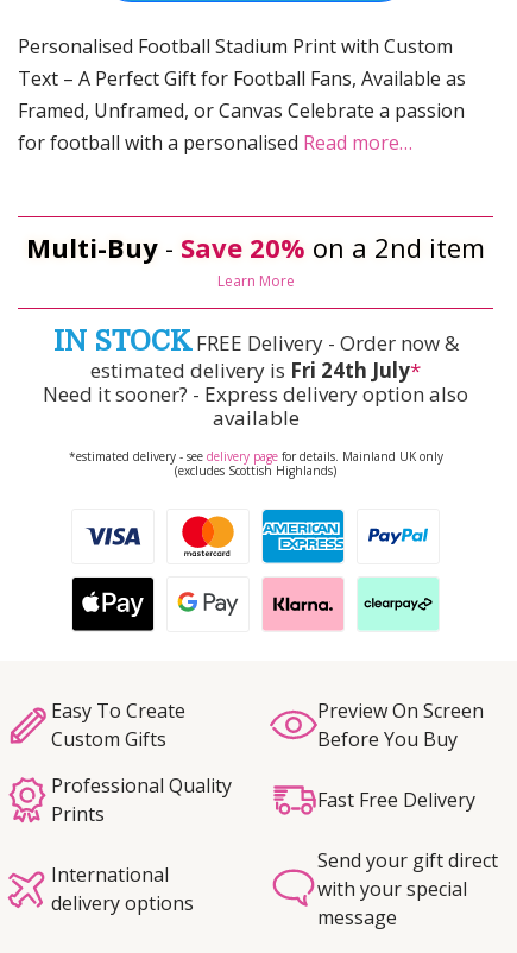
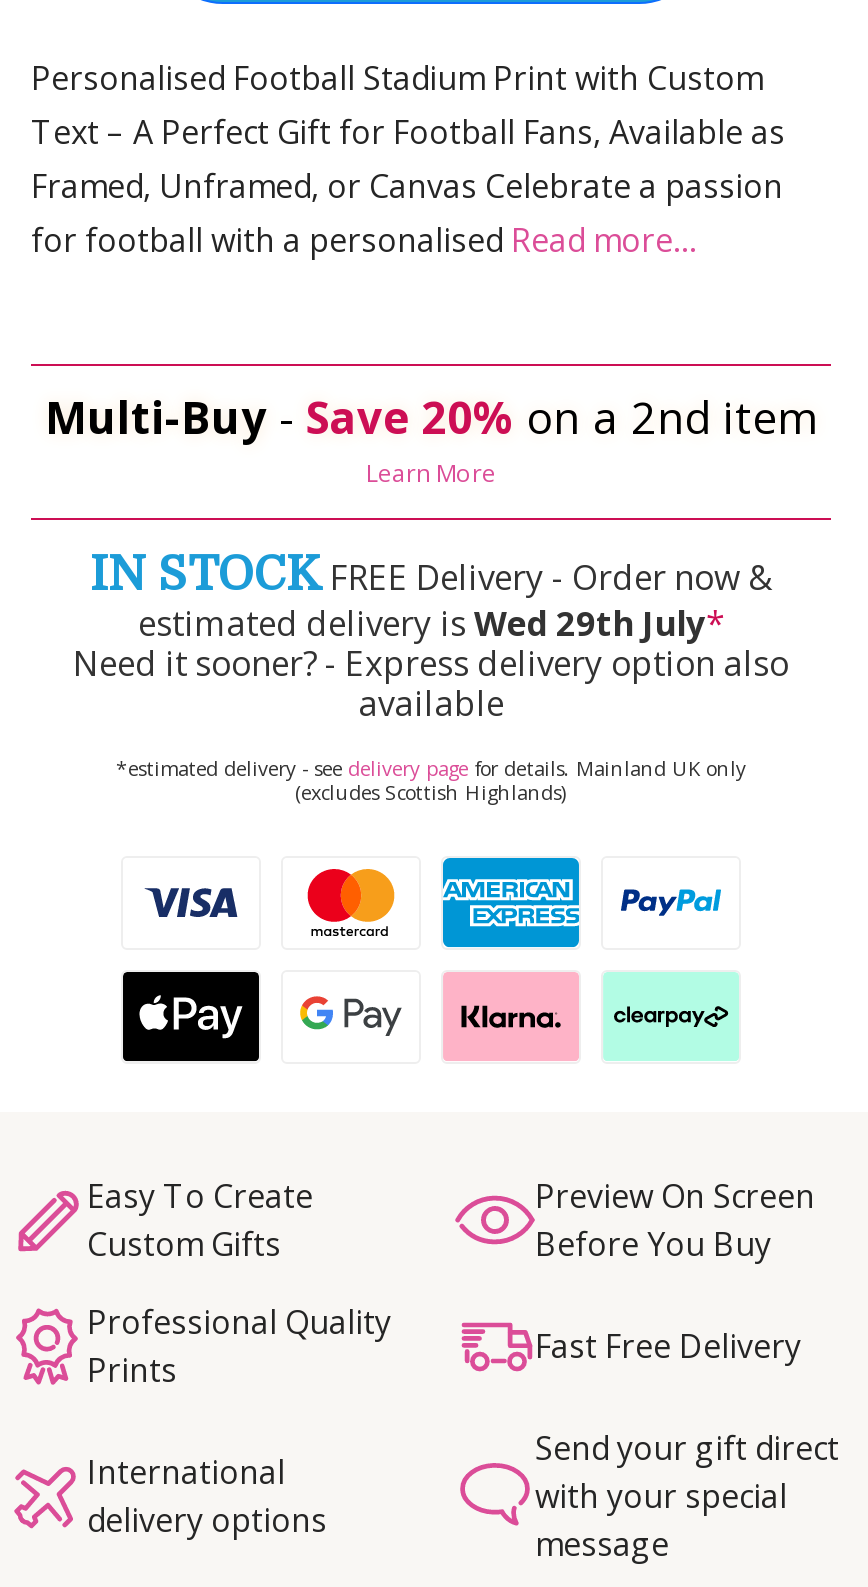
[90,356,421,384] estimated delivery is Fri 24th July* -> [138,600,724,646] estimated delivery is Wed 29th July*

